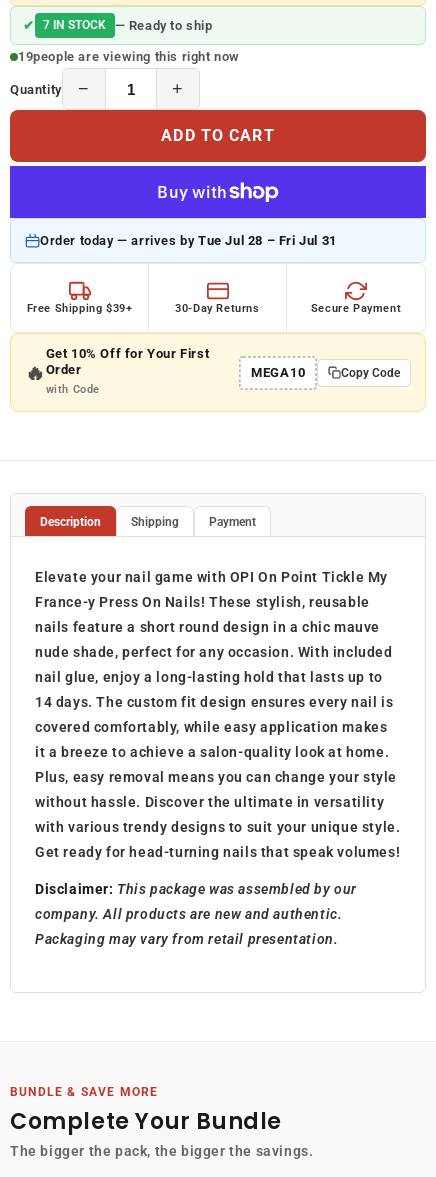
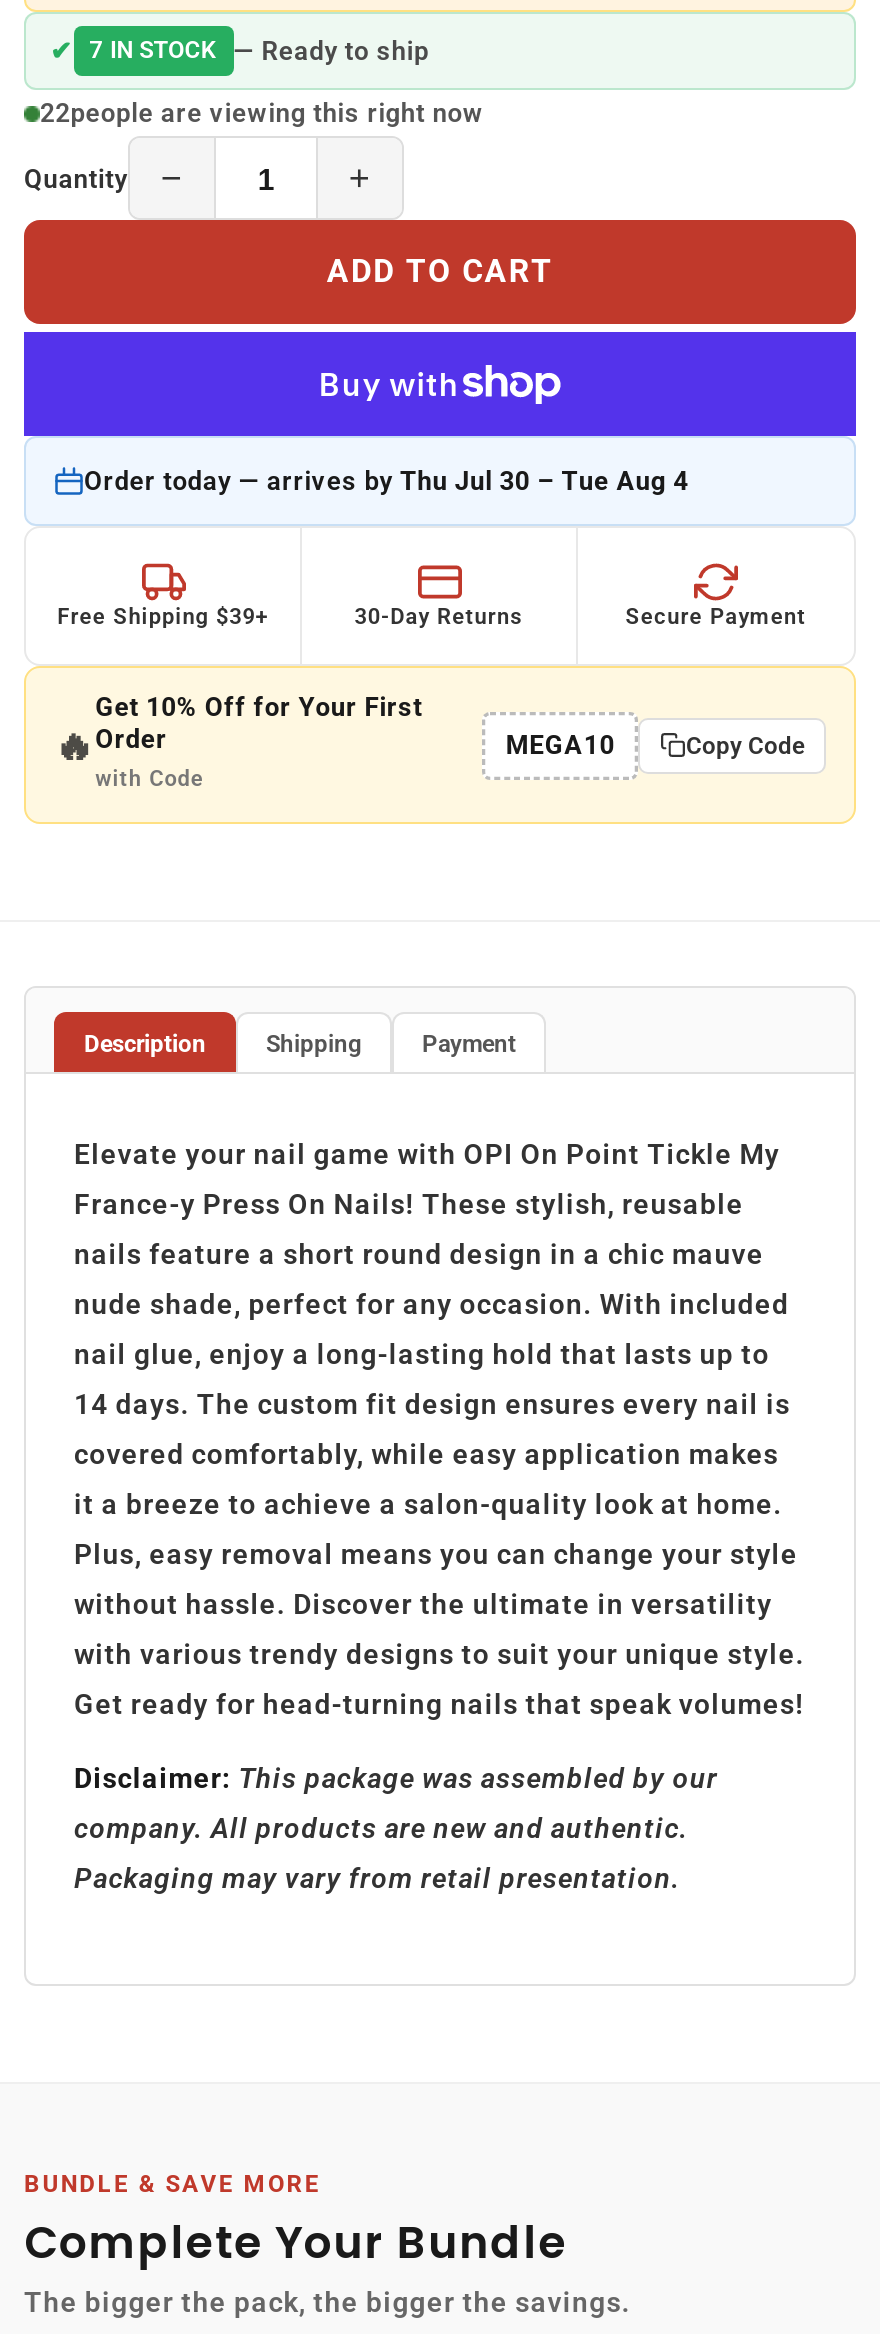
[18,49,240,64] 19people are viewing this right now -> [40,98,484,128] 22people are viewing this right now
[40,233,337,248] Order today — arrives by Tue Jul 28 – Fri Jul 31 -> [84,466,688,496] Order today — arrives by Thu Jul 30 – Tue Aug 4

